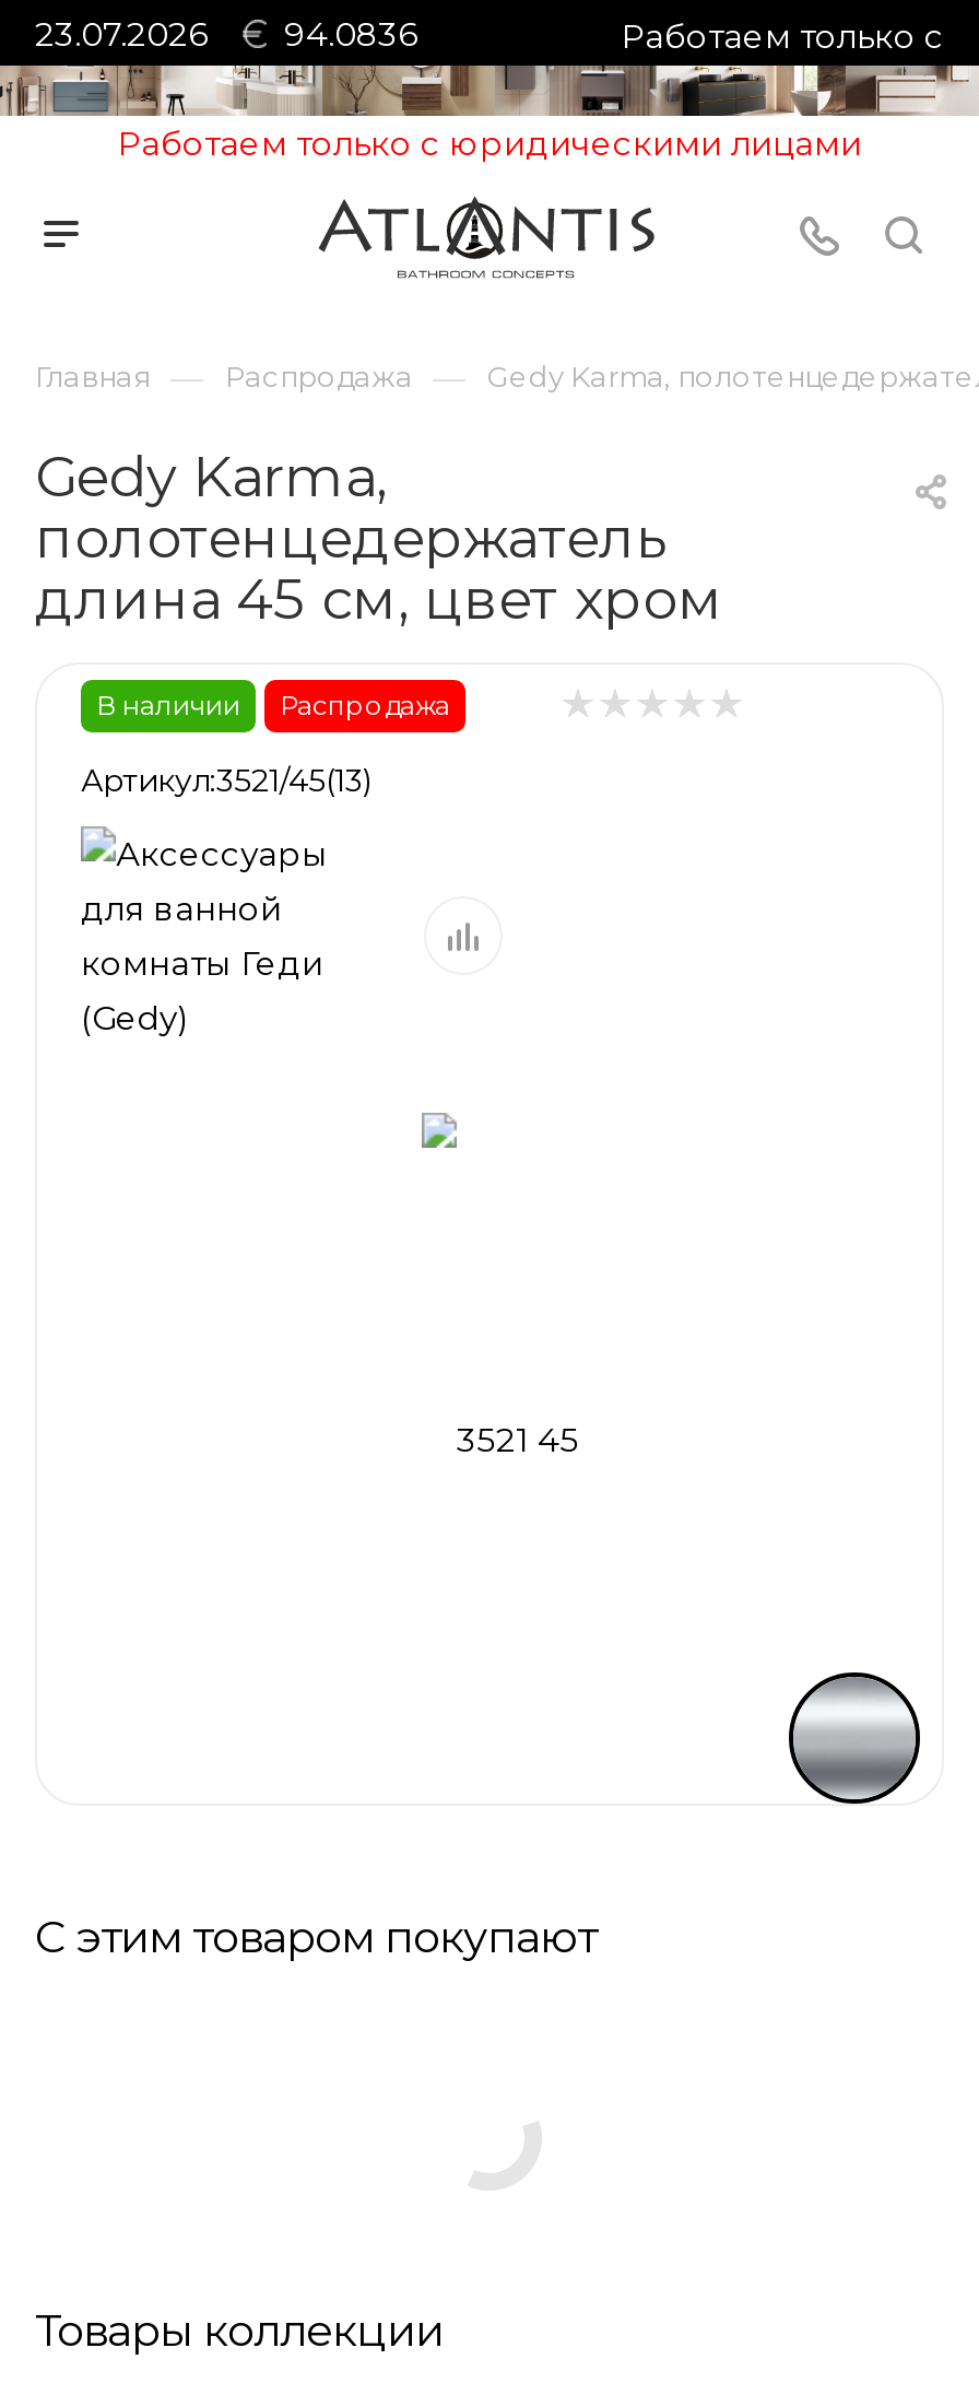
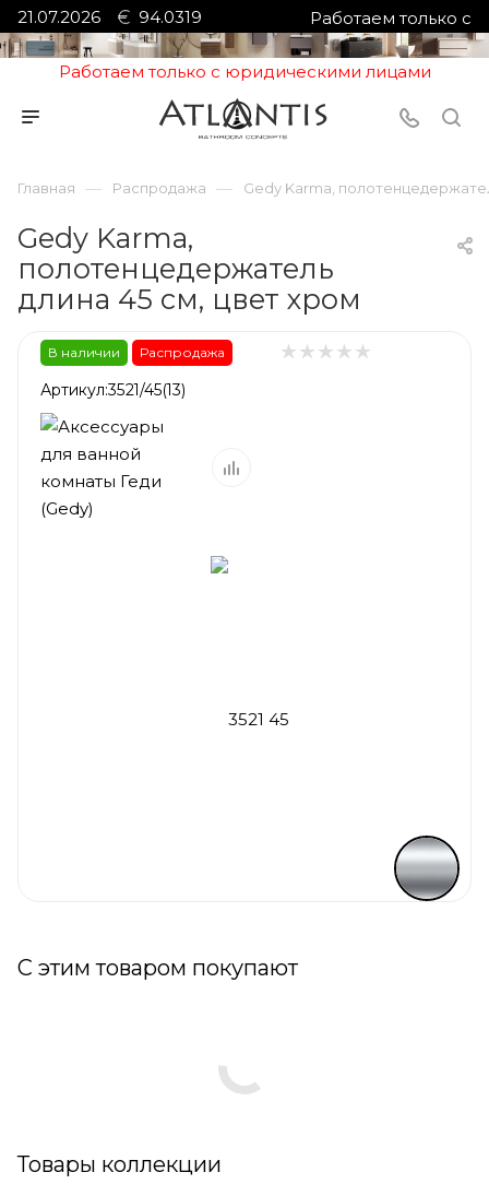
[35,12,208,54] 23.07.2026 -> [17,6,100,27] 21.07.2026
[284,12,417,54] 94.0836 -> [139,6,202,27] 94.0319

